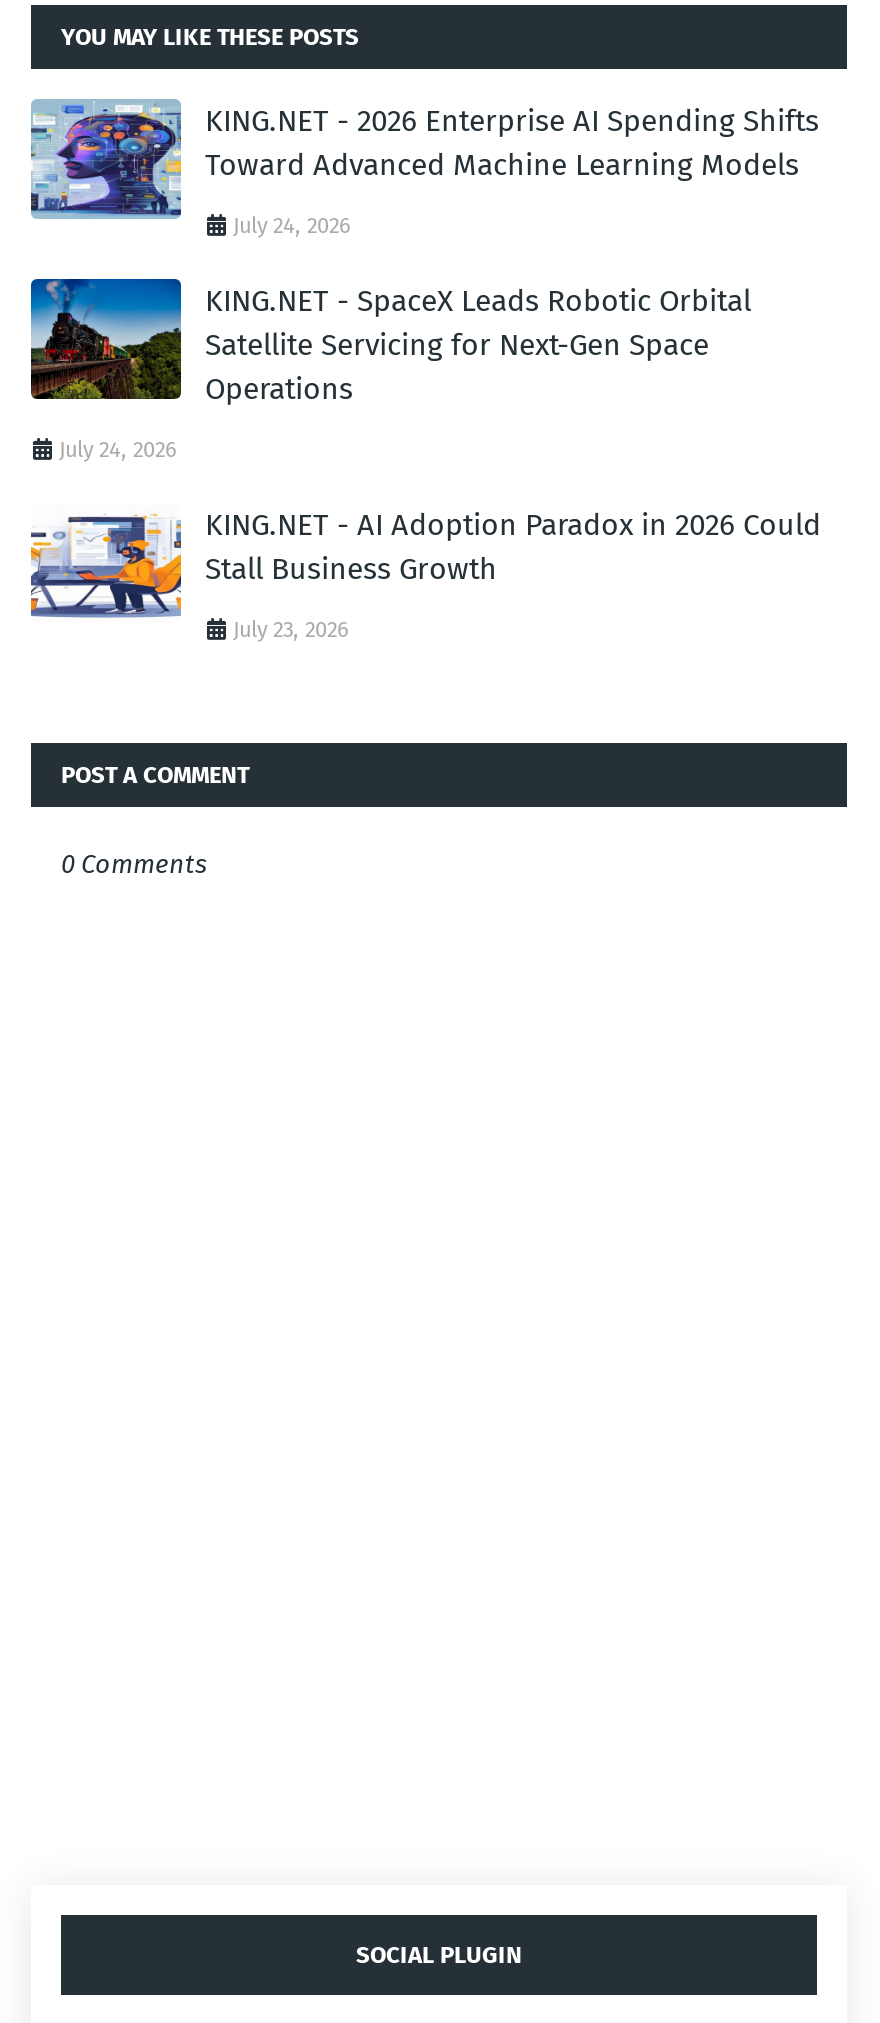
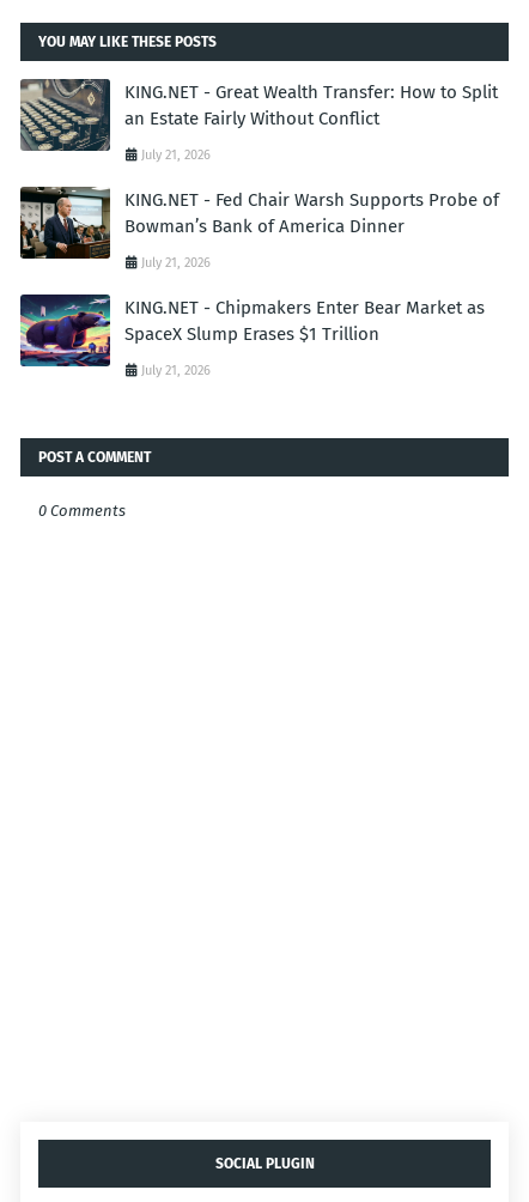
[29,99,819,219] [image] | KING.NET - 2026 Enterprise AI Spending Shifts | Toward Advanced Machine Learning Models -> [19,78,498,152] [image] | KING.NET - Great Wealth Transfer: How to Split | an Estate Fairly Without Conflict
[233,214,351,240] July 24, 2026 -> [141,148,211,163] July 21, 2026
[29,277,751,408] [image] | KING.NET - SpaceX Leads Robotic Orbital | Satellite Servicing for Next-Gen Space | Operations -> [19,186,499,247] [image] | KING.NET - Fed Chair Warsh Supports Probe of | Bowman’s Bank of America Dinner
[59,438,177,464] July 24, 2026 -> [141,255,211,271] July 21, 2026
[29,503,821,619] [image] | KING.NET - AI Adoption Paradox in 2026 Could | Stall Business Growth -> [19,297,485,368] [image] | KING.NET - Chipmakers Enter Bear Market as | SpaceX Slump Erases $1 Trillion
[233,618,349,644] July 23, 2026 -> [141,363,211,379] July 21, 2026

